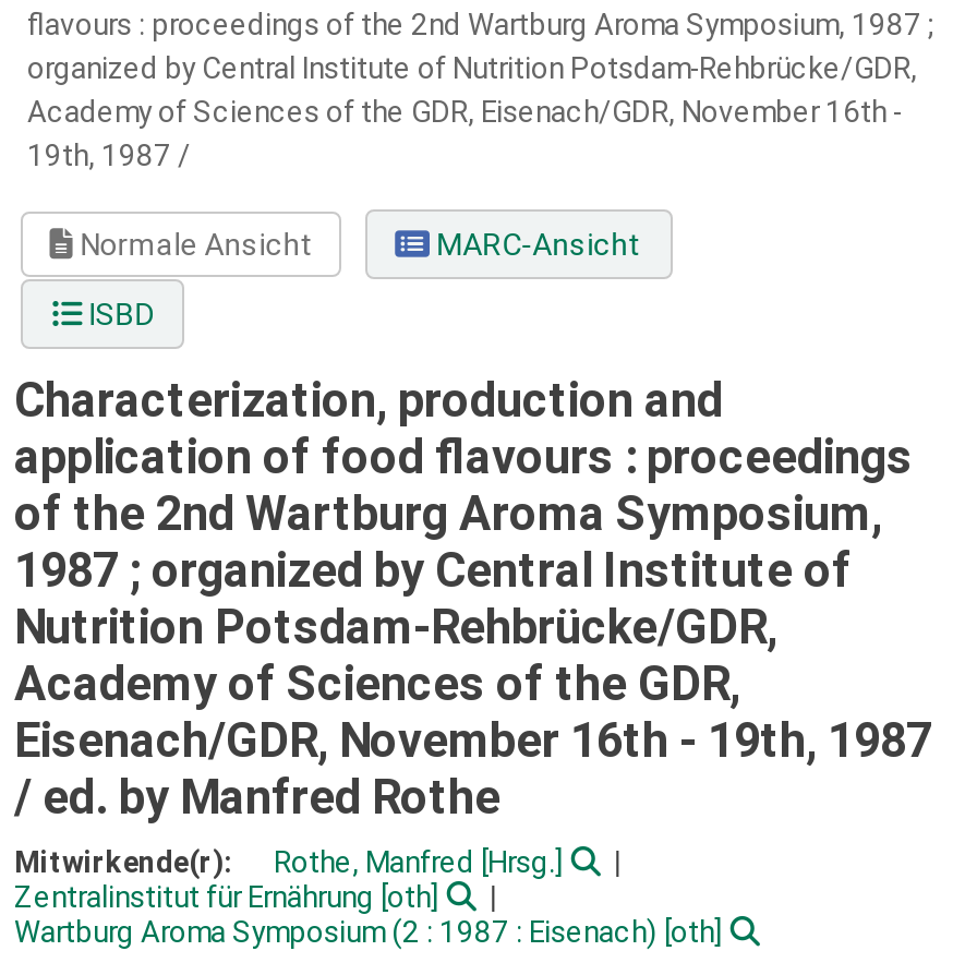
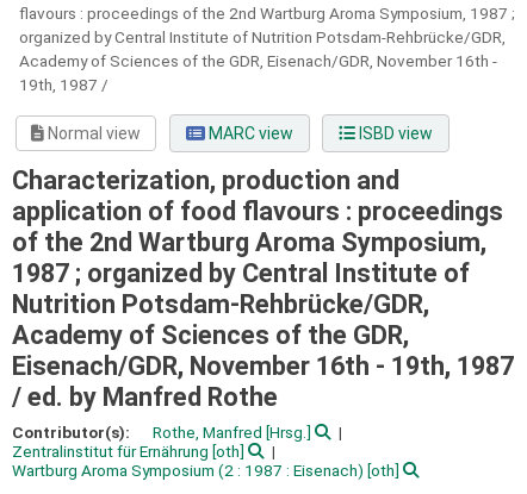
[73,227,641,332] Normale Ansicht | MARC-Ansicht | ISBD -> [44,124,433,143] Normal view | MARC view | ISBD view
[14,845,239,880] Mitwirkende(r): -> [12,423,134,442] Contributor(s):

